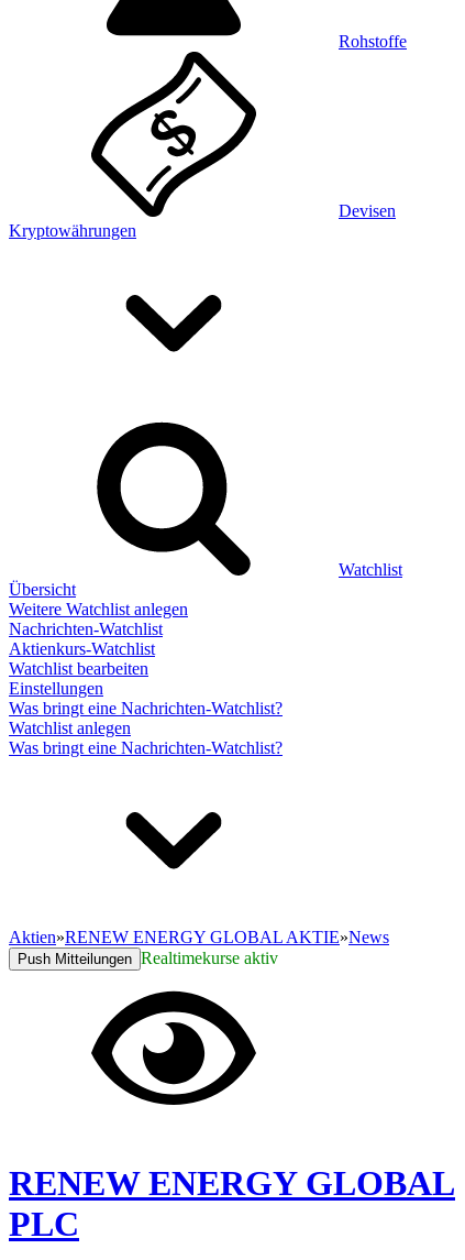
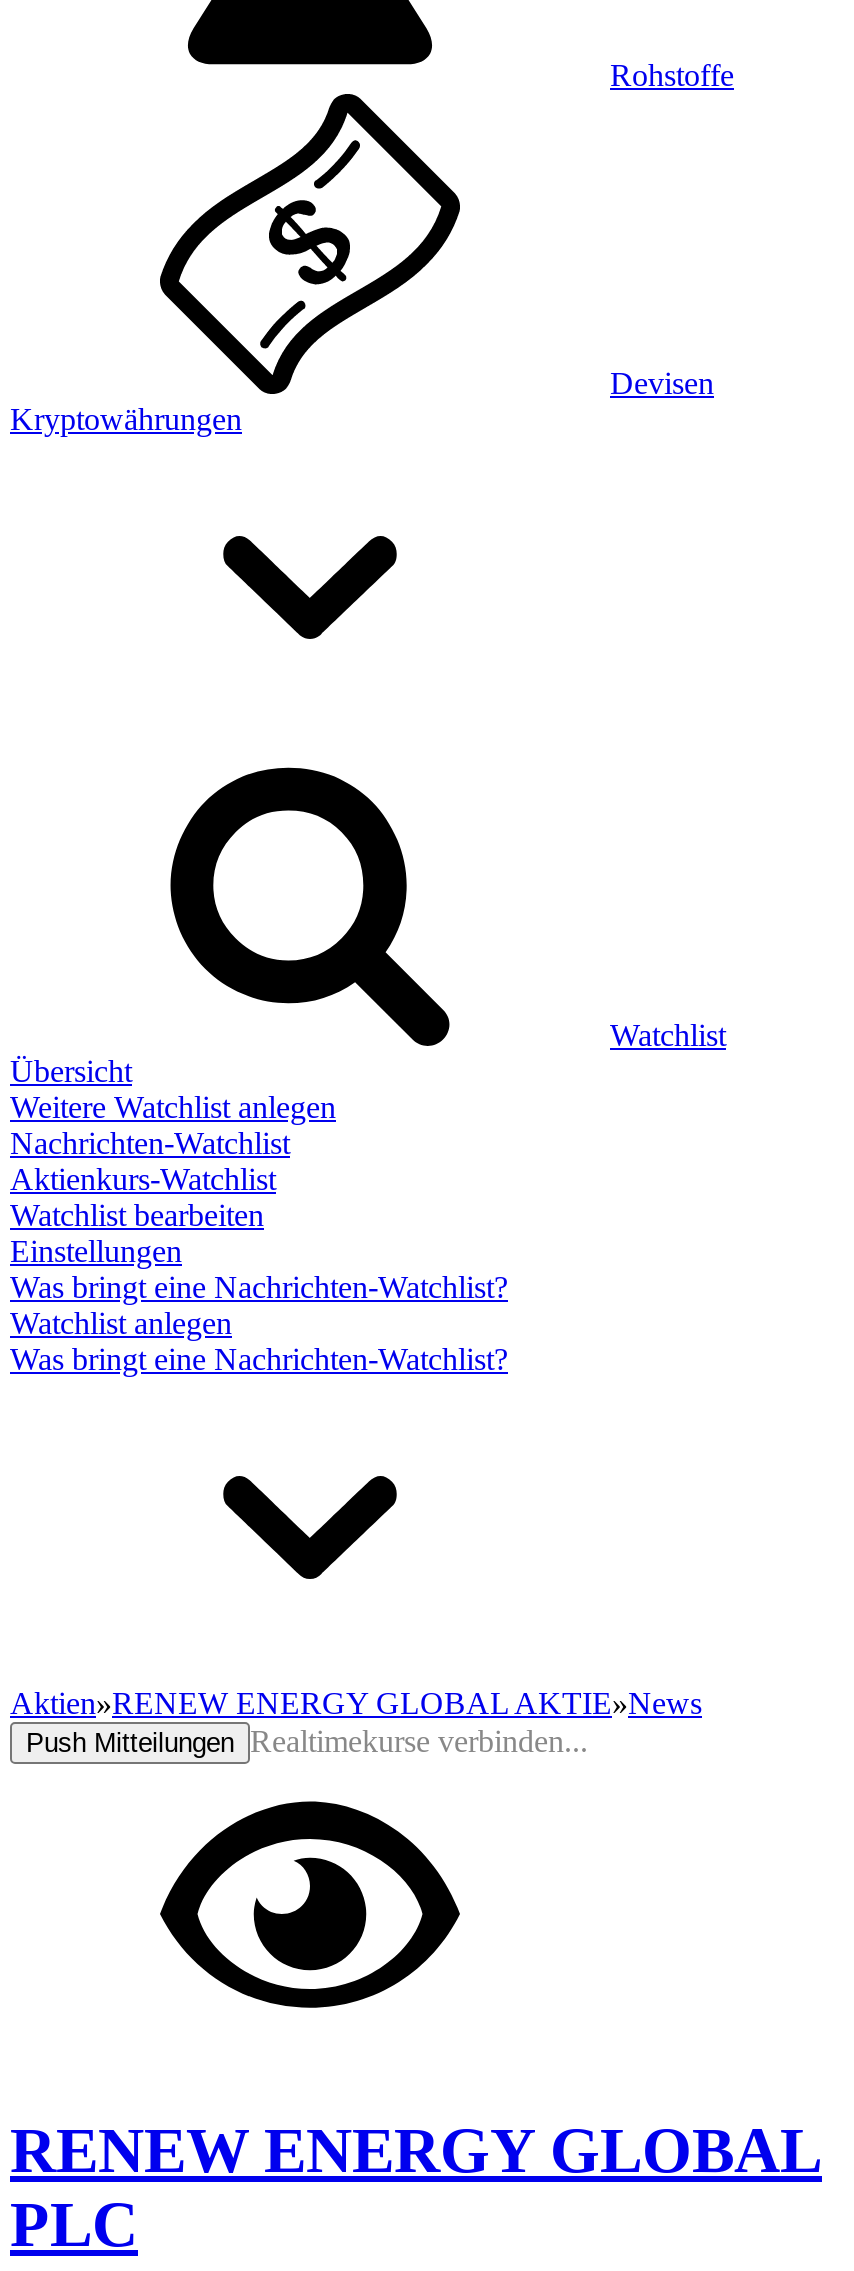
[18,949,278,967] Push Mitteilungen Realtimekurse aktiv -> [26,1724,588,1758] Push Mitteilungen Realtimekurse verbinden...

